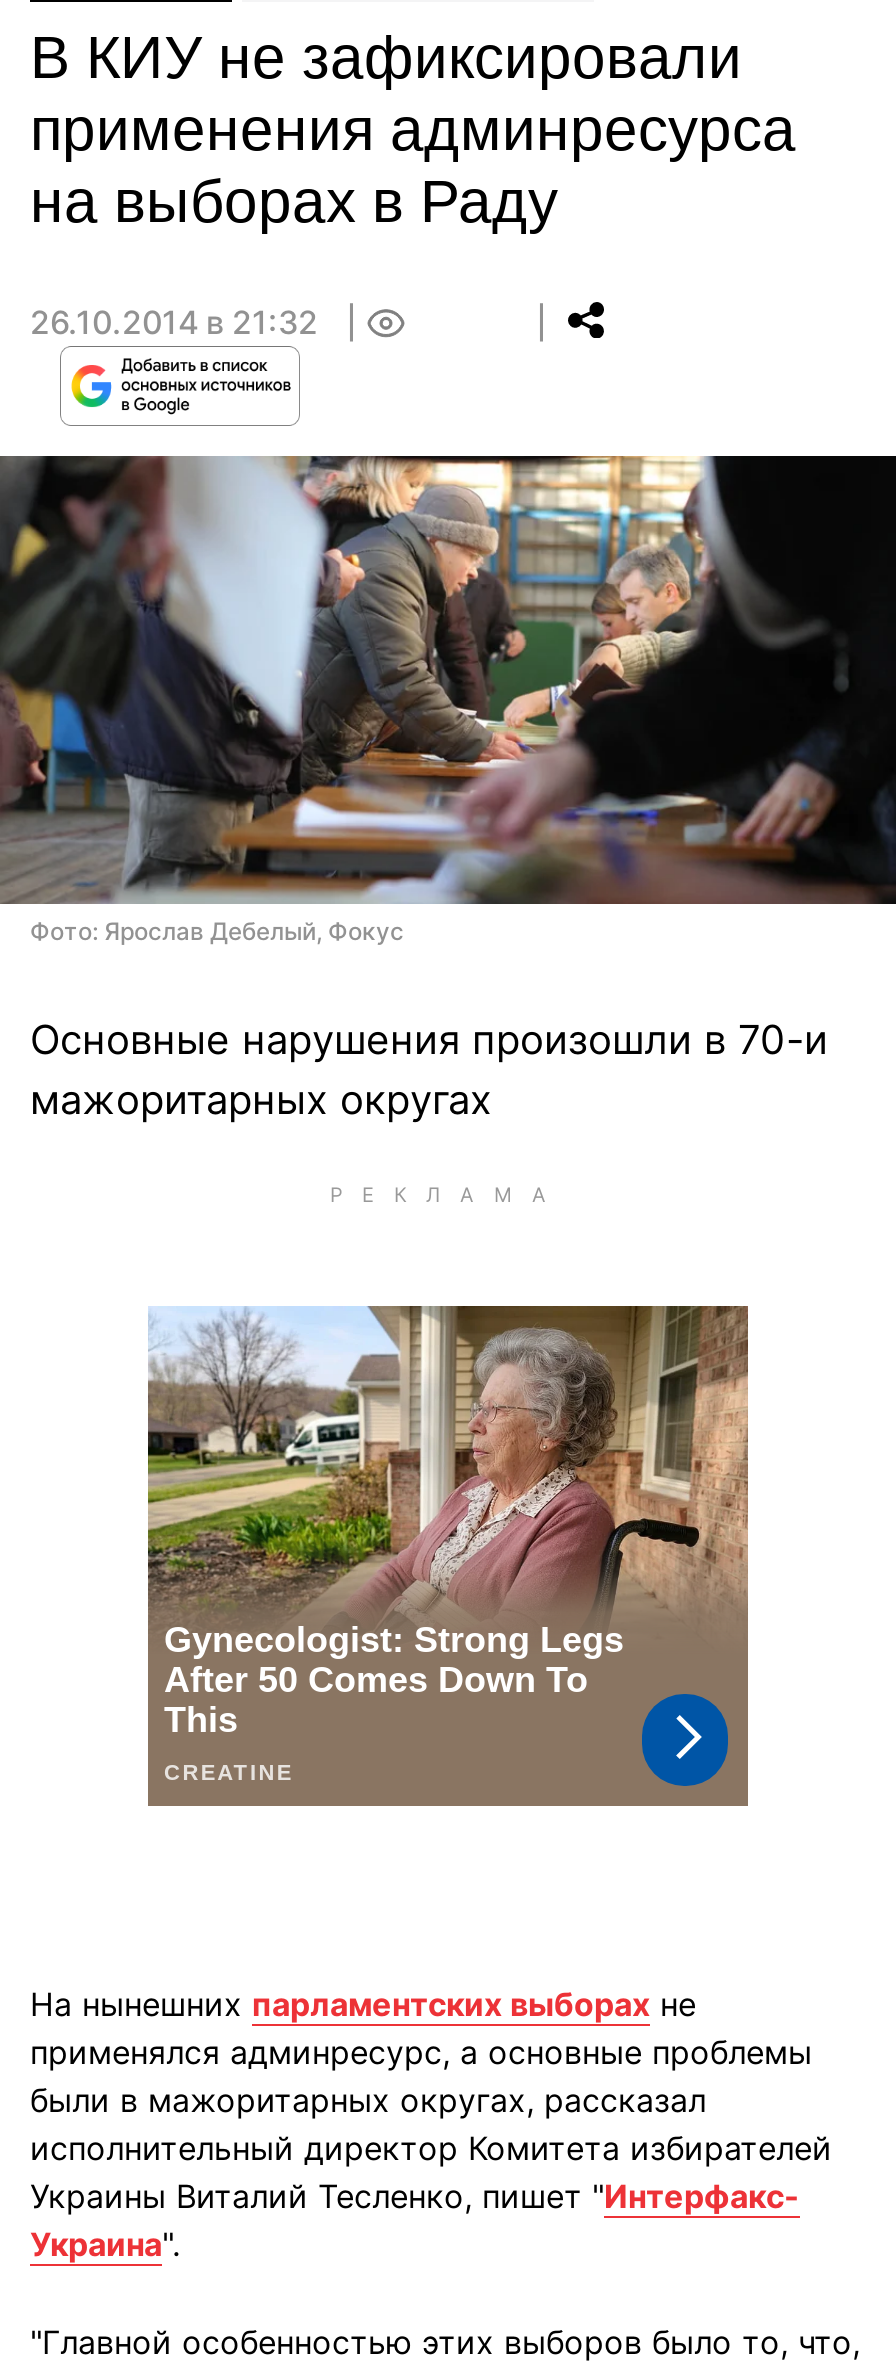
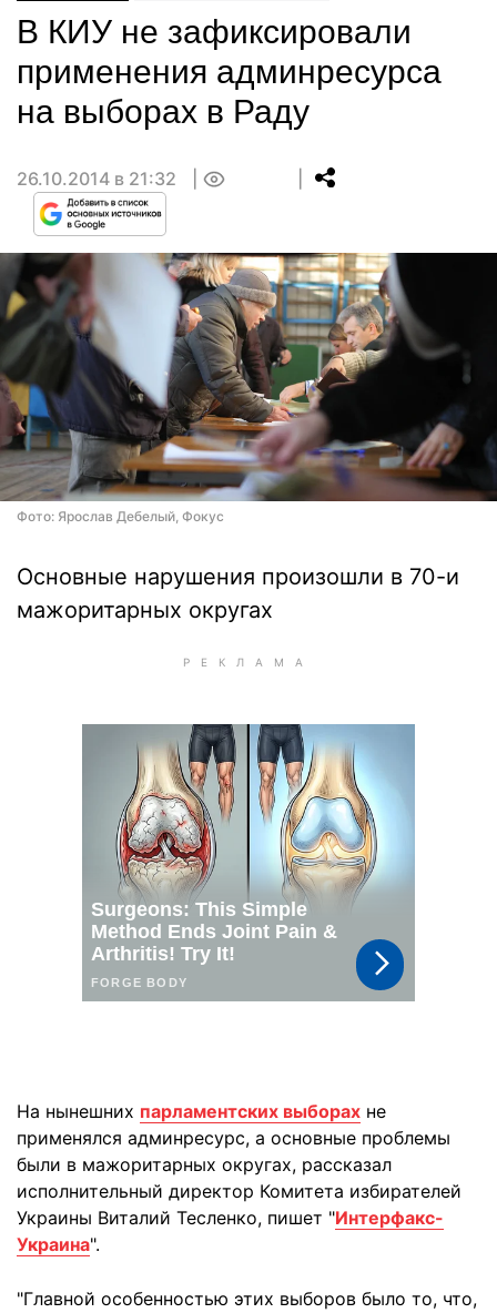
[146,1304,750,1806] [image] -> [82,723,416,1000] [image]

